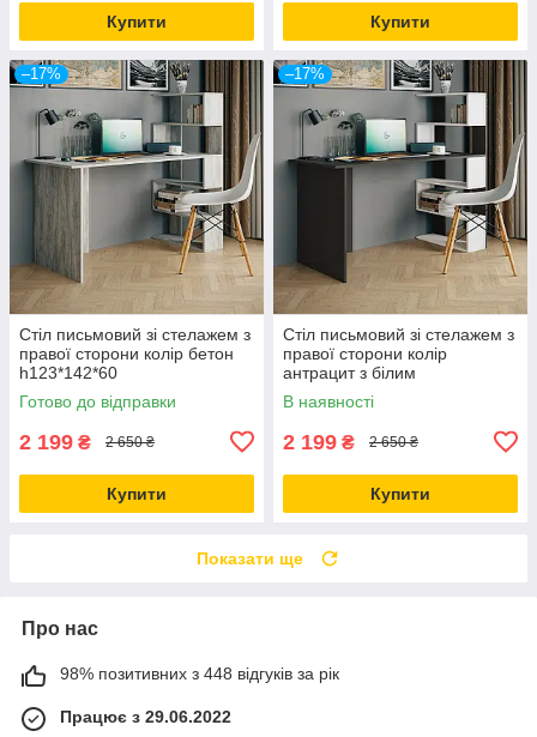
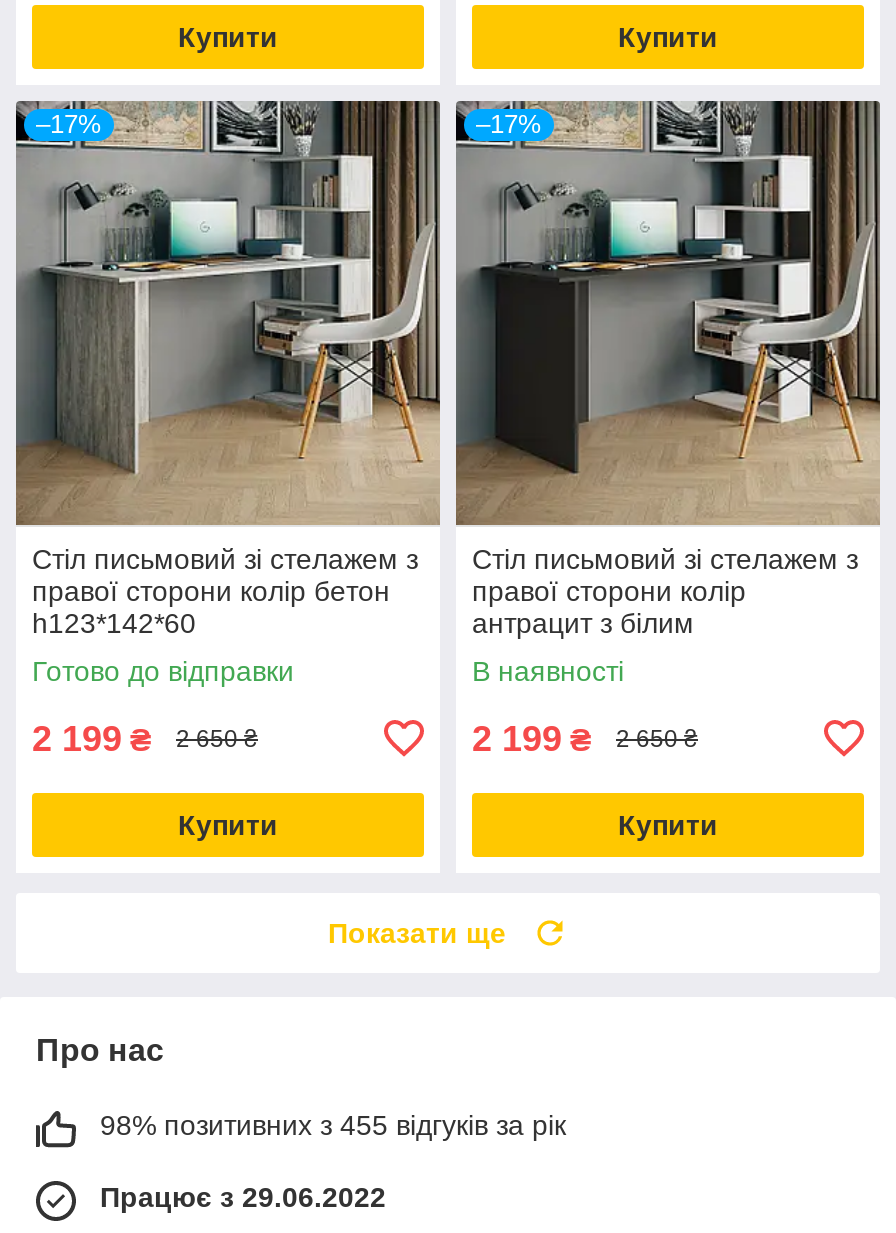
[60,664,339,683] 98% позитивних з 448 відгуків за рік -> [100,1109,566,1141] 98% позитивних з 455 відгуків за рік

